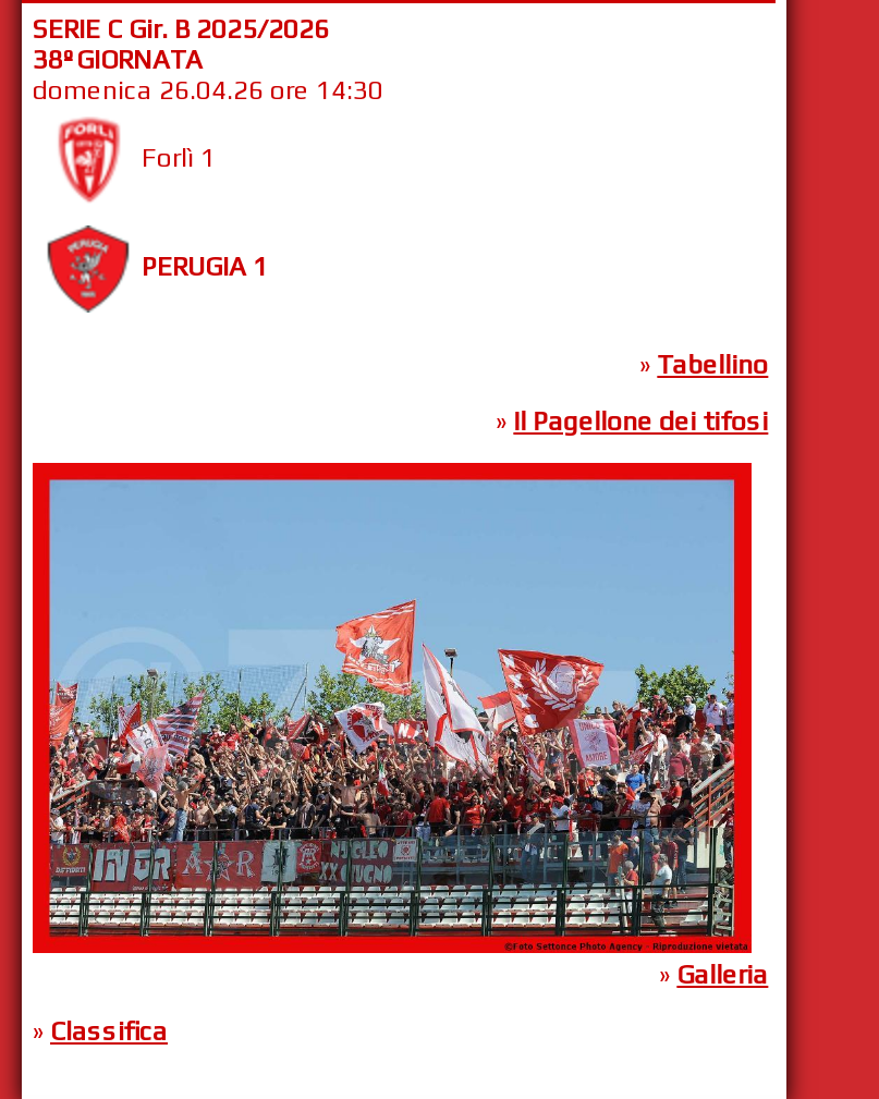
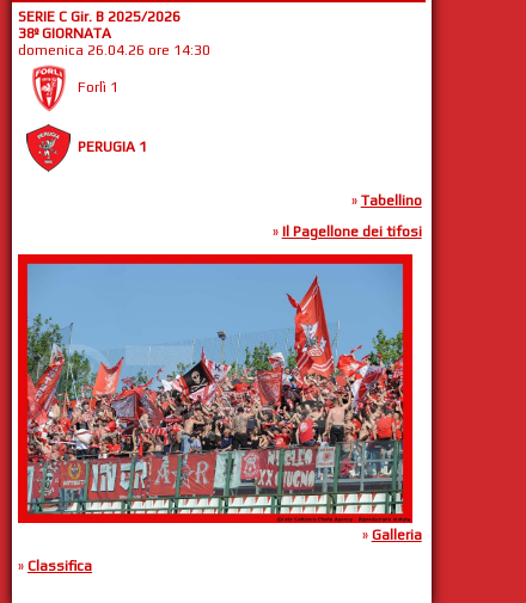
[48,504,736,938] [image] -> [26,275,404,515] [image]

